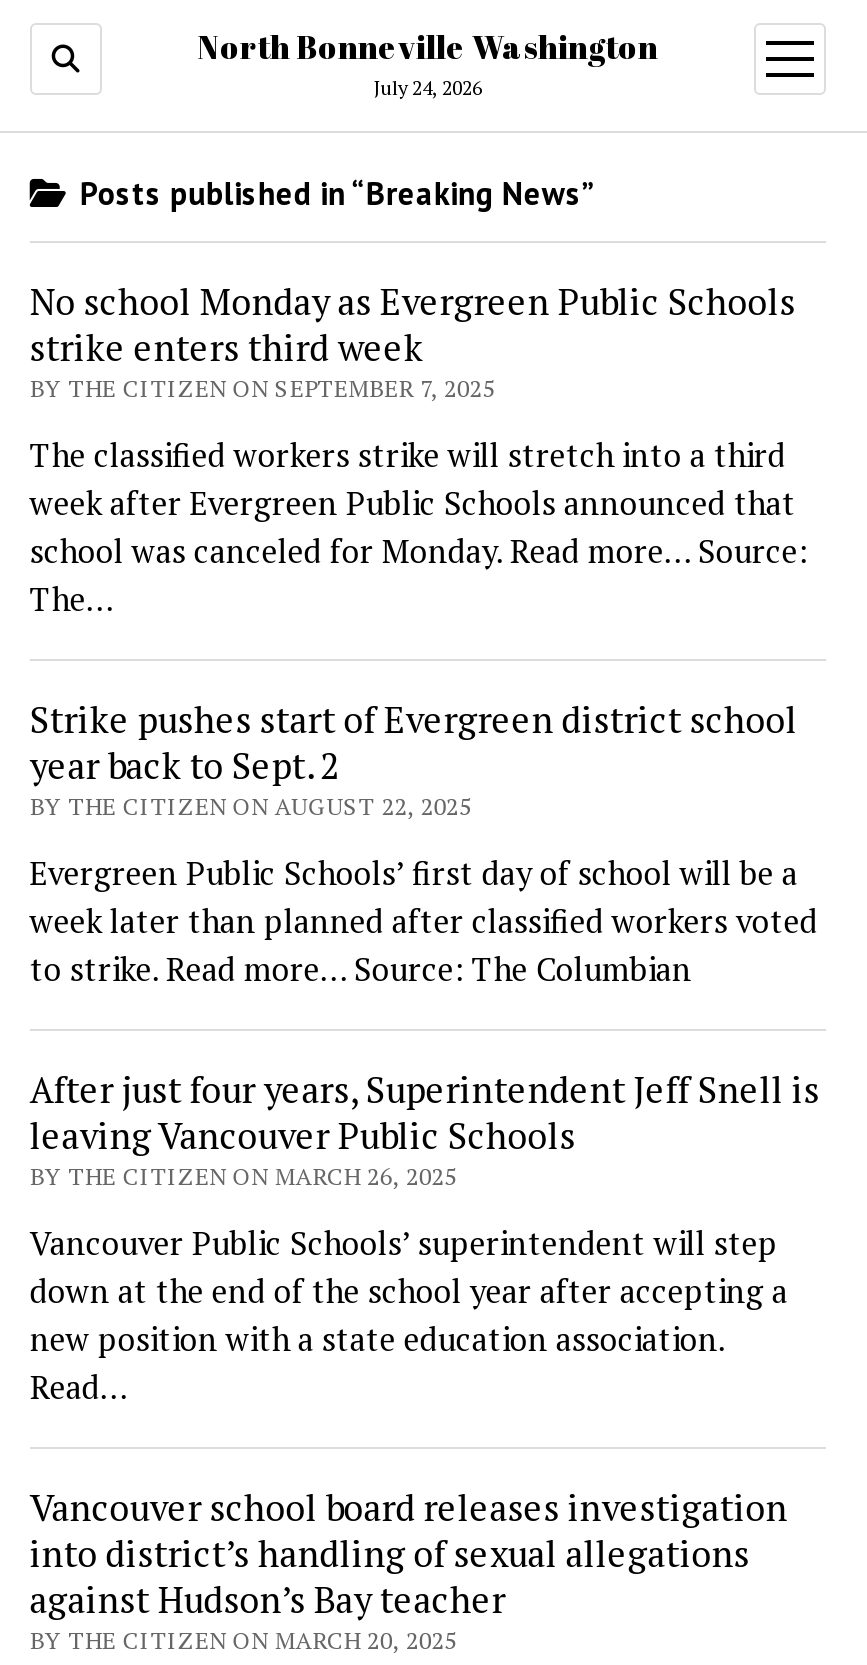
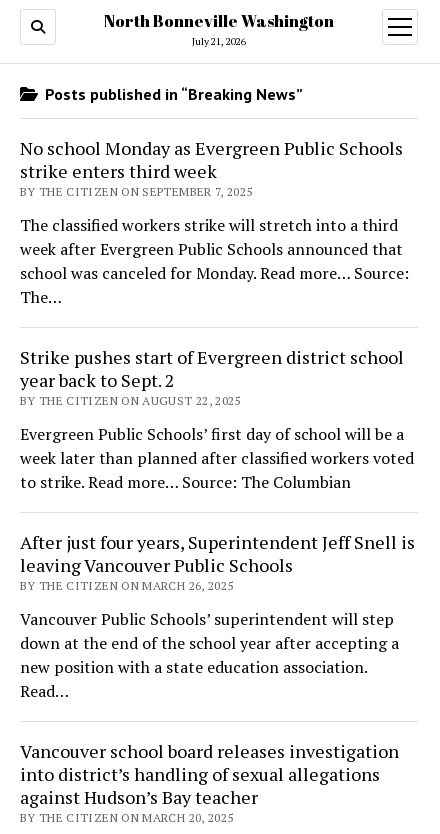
[374,75,482,101] July 24, 2026 -> [192,35,246,48] July 21, 2026

